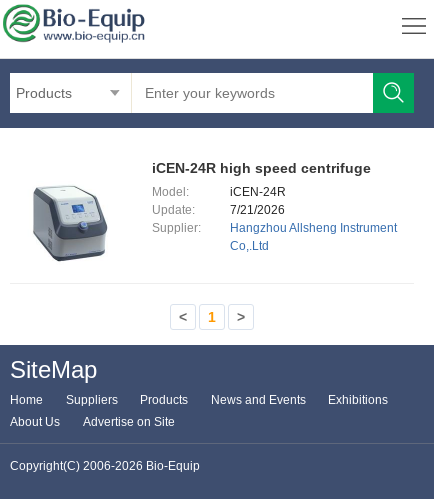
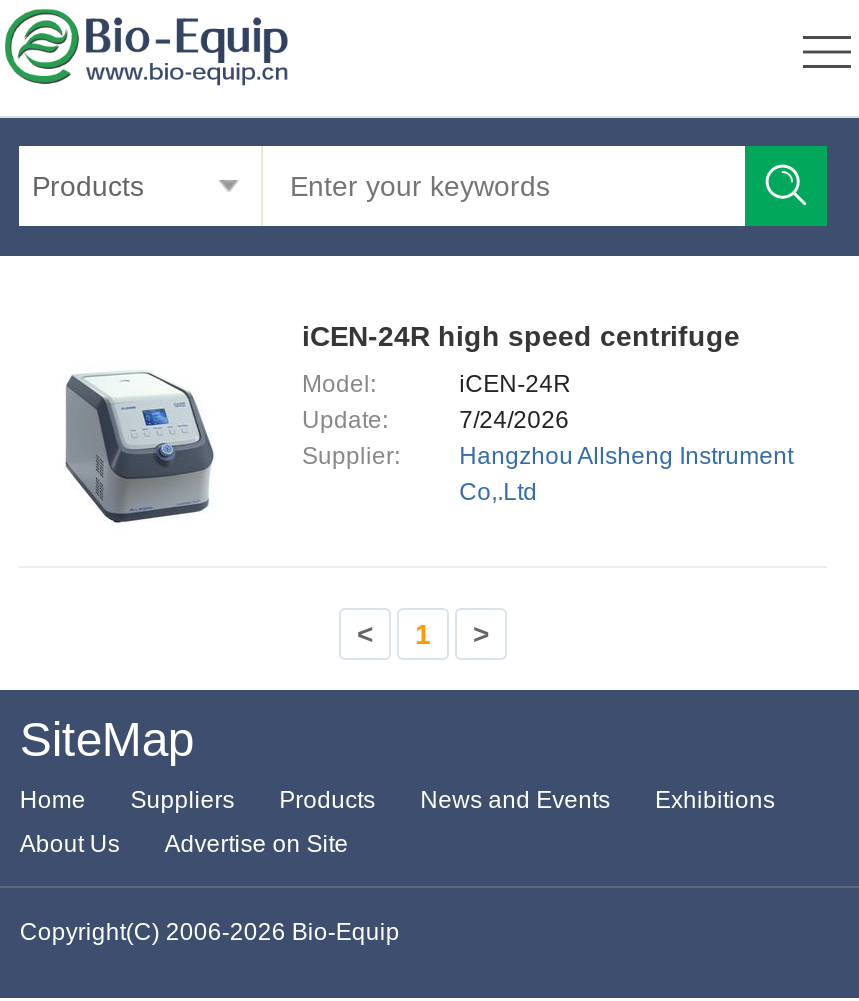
[230,203,285,217] 7/21/2026 -> [459,406,569,434] 7/24/2026

